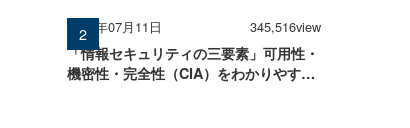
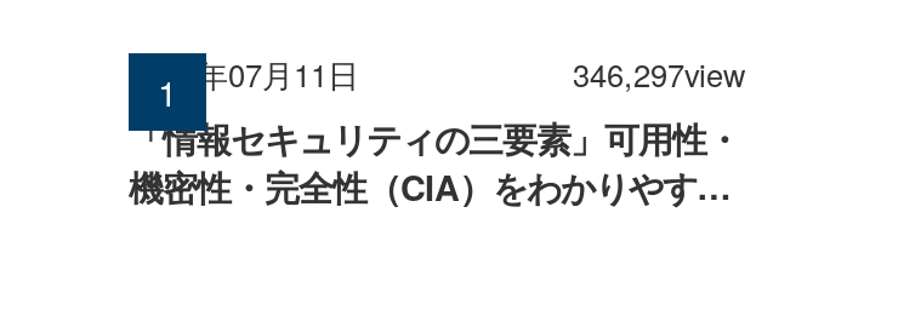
[250,17,321,36] 345,516view -> [573,49,745,95] 346,297view

